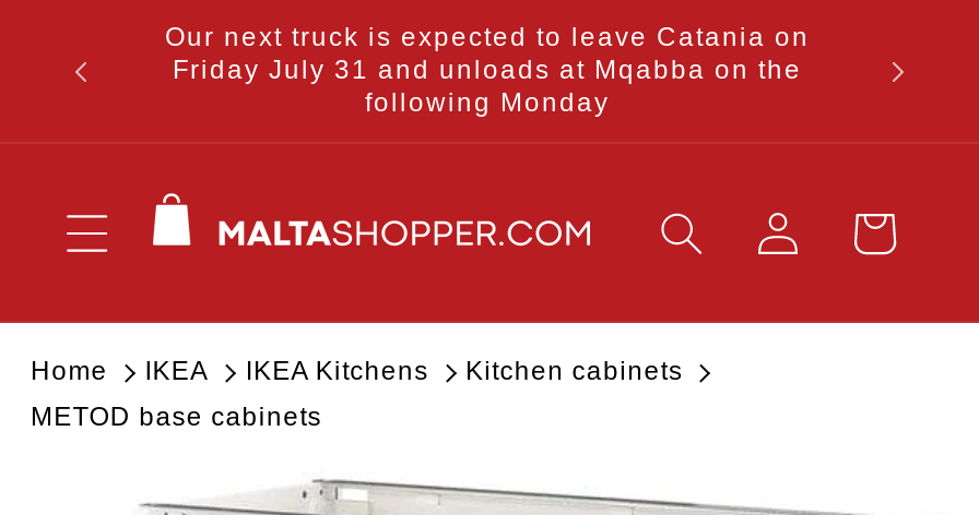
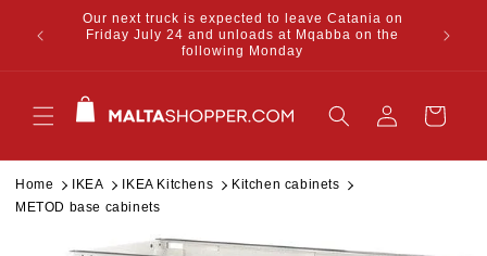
[173,55,802,85] Friday July 31 and unloads at Mqabba on the -> [86,27,399,42] Friday July 24 and unloads at Mqabba on the

